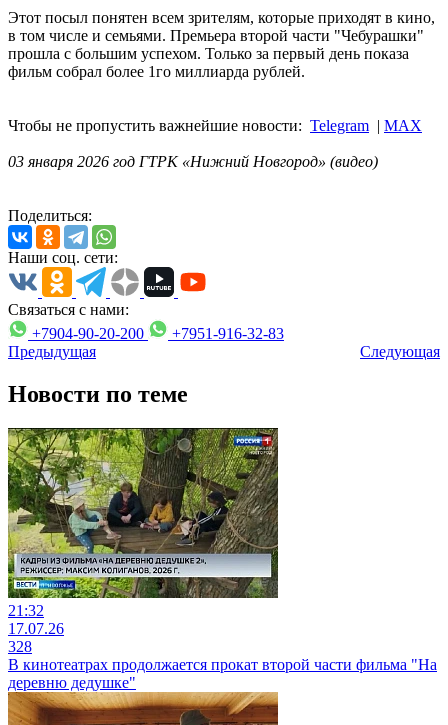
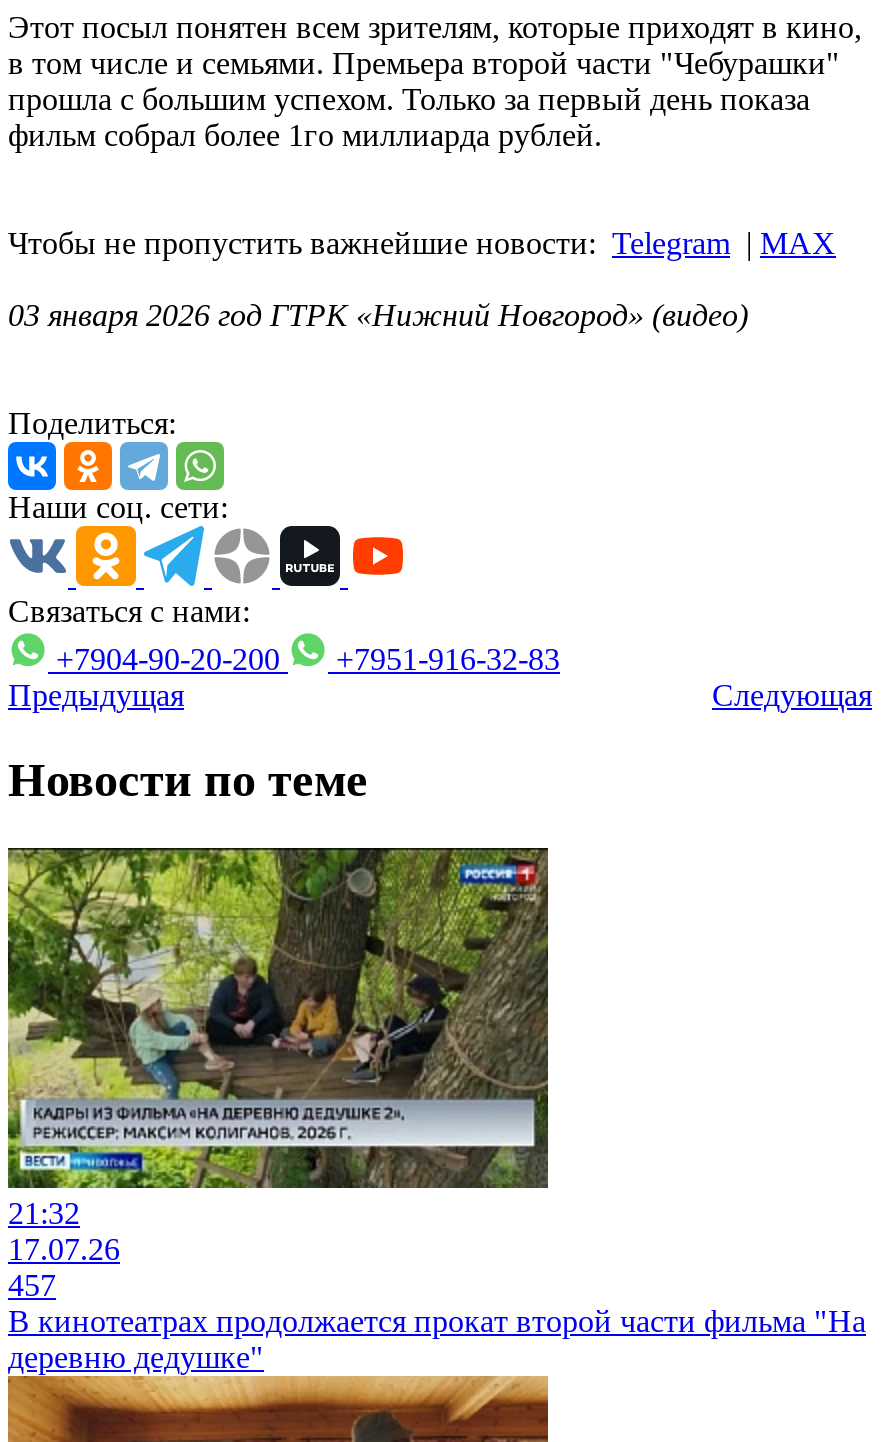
[8,638,32,655] 328 -> [8,1267,56,1301] 457

